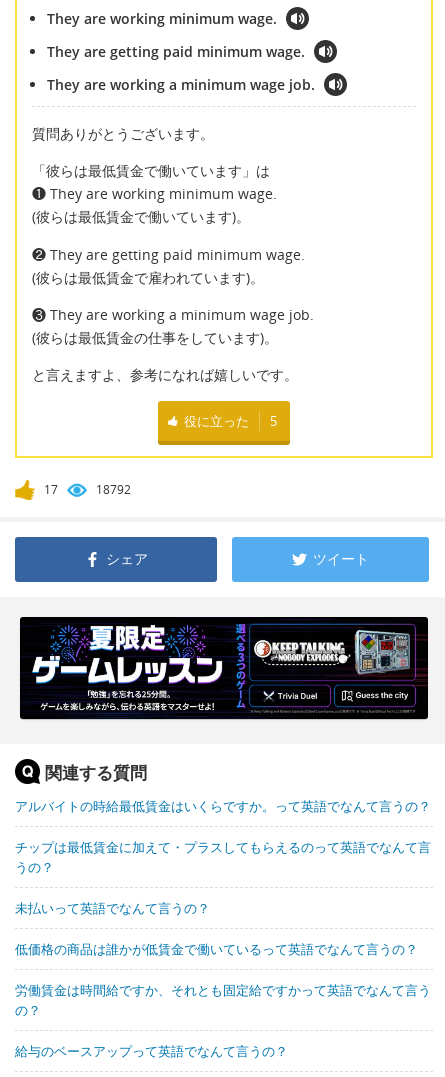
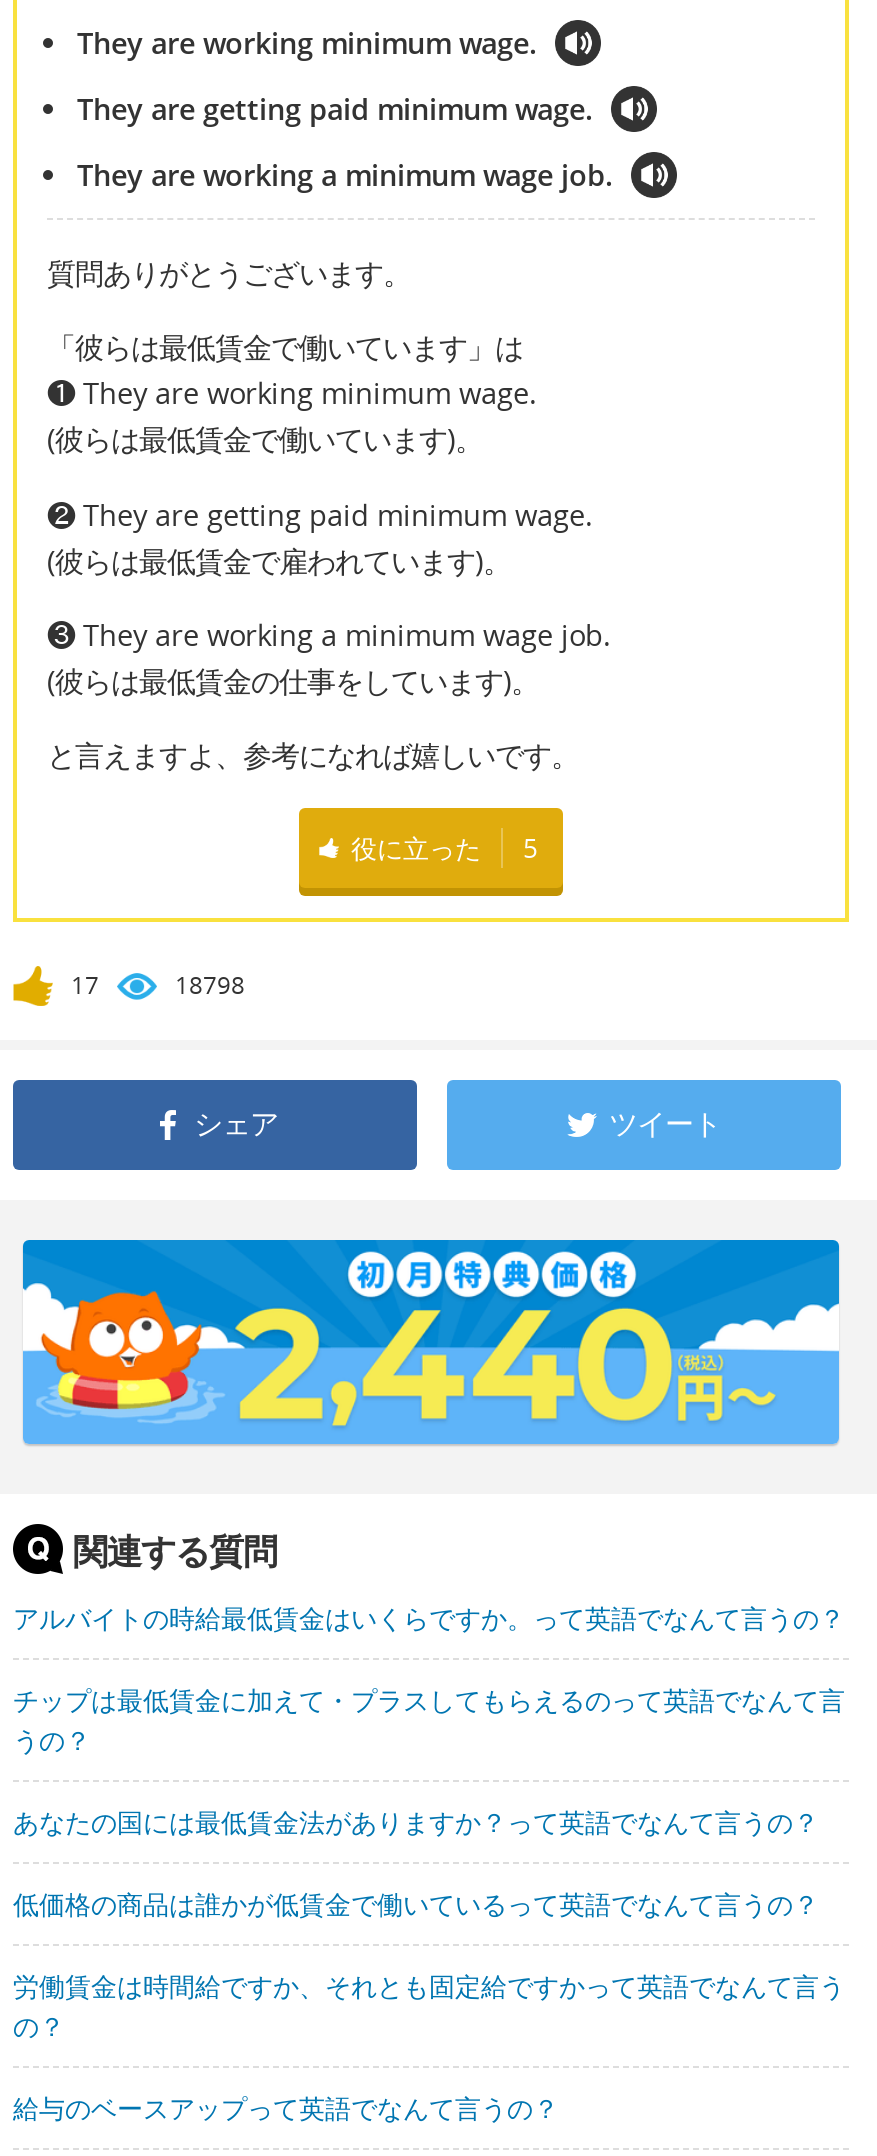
[96,481,131,498] 18792 -> [175,968,245,1002] 18798
[19,616,429,720] [image] -> [21,1238,841,1446] [image]
[15,899,210,917] 未払いって英語でなんて言うの？ -> [13,1804,819,1840] あなたの国には最低賃金法がありますか？って英語でなんて言うの？

